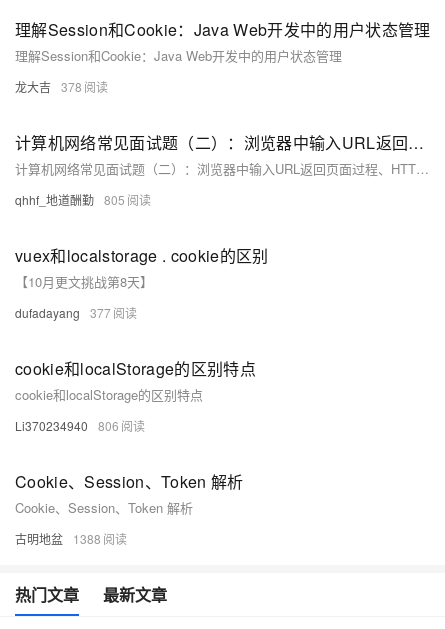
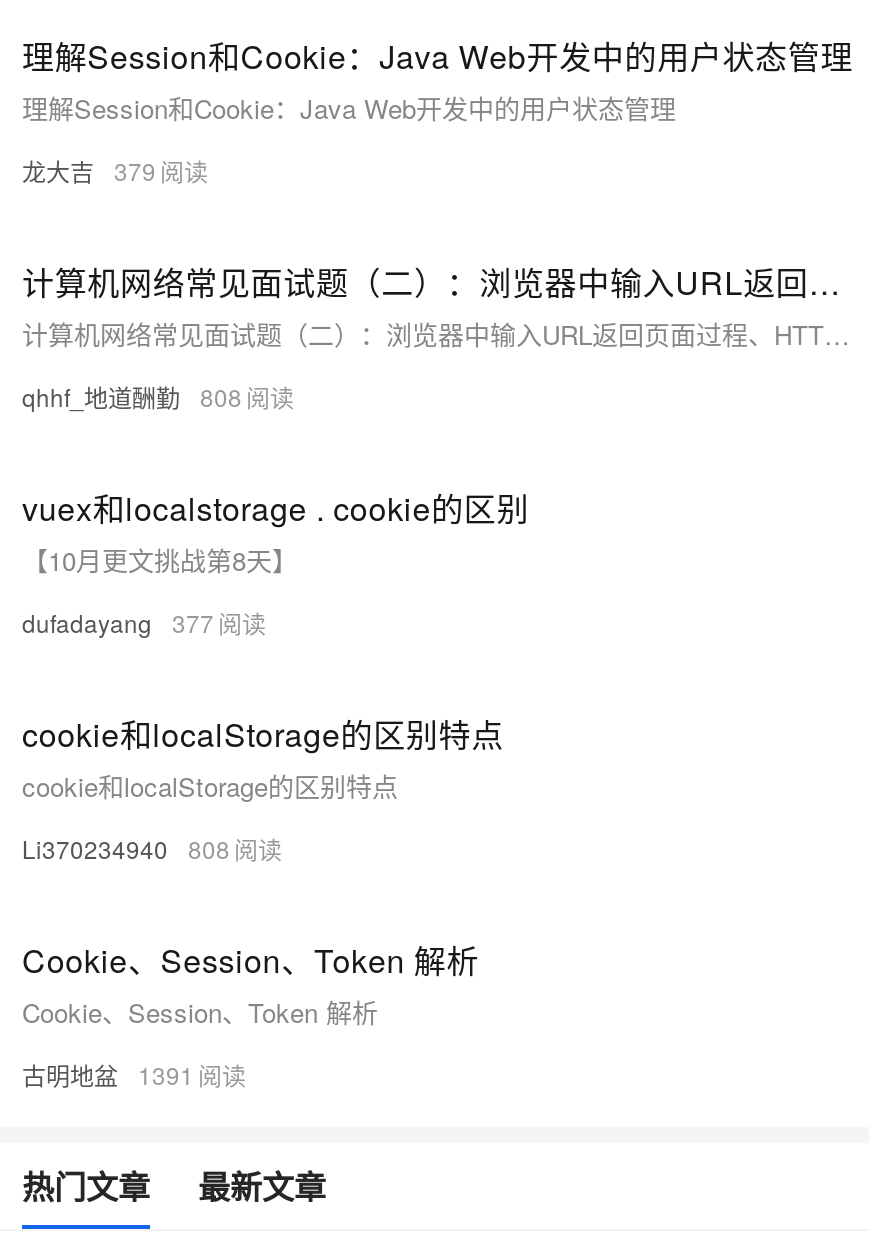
[15,78,82,95] 龙大吉 378 -> [22,153,156,187] 龙大吉 379
[15,191,125,208] qhhf_地道酬勤 805 -> [22,379,242,413] qhhf_地道酬勤 808
[15,417,119,434] Li370234940 806 -> [22,831,230,865] Li370234940 808
[15,530,101,547] 古明地盆 1388 -> [22,1057,194,1091] 古明地盆 1391

